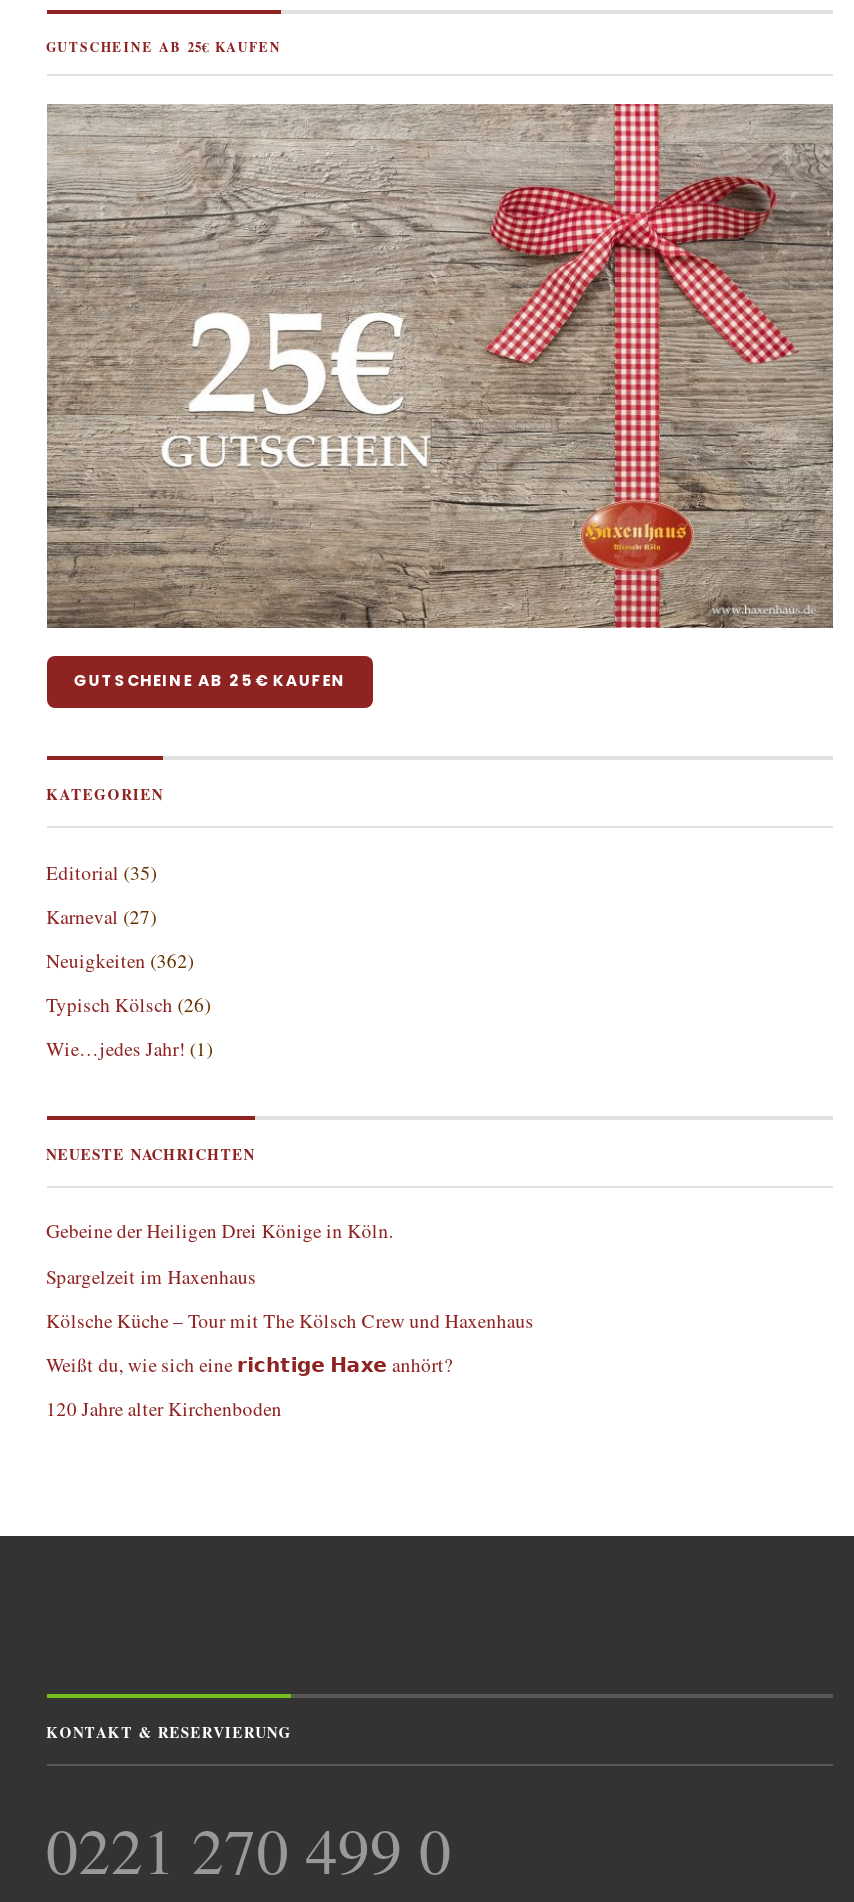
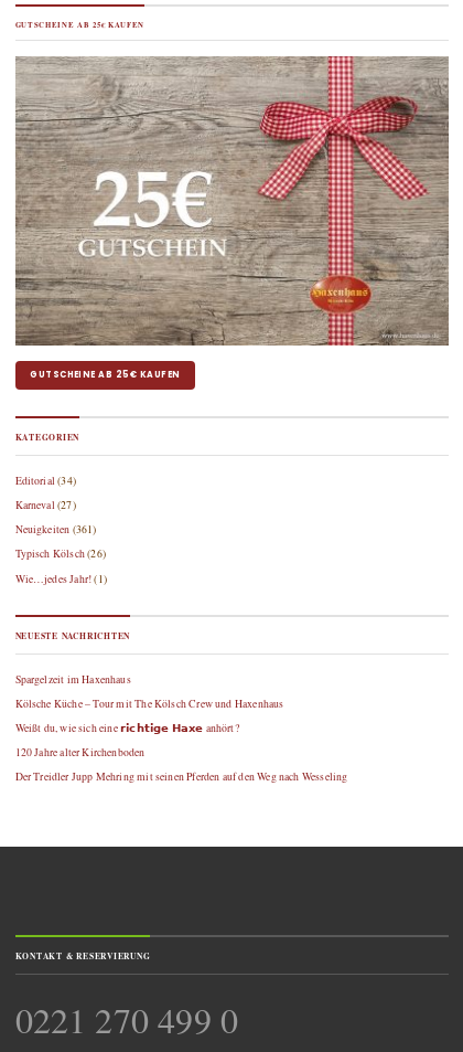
[46,860,157,886] Editorial (35) -> [15,474,76,488] Editorial (34)
[46,948,194,974] Neuigkeiten (362) -> [15,523,96,537] Neuigkeiten (361)
[46,1219,393,1245] Gebeine der Heiligen Drei Könige in Köln. -> none
moved [46,1263,534,1422] -> [15,672,284,760]: Spargelzeit im Haxenhaus | Kölsche Küche – Tour mit The Kölsch Crew und Haxenhaus | 120 Jahre alter Kirchenboden
none -> [15,770,348,784] Der Treidler Jupp Mehring mit seinen Pferden auf den Weg nach Wesseling

